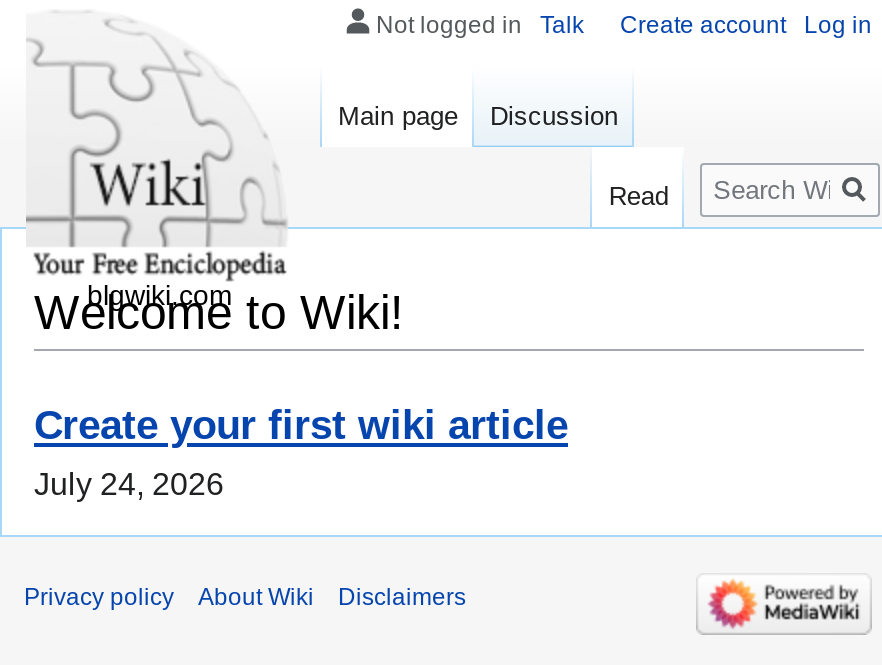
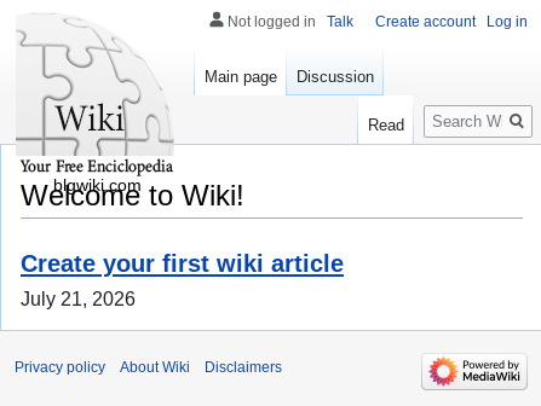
[34,468,224,502] July 24, 2026 -> [21,289,136,310] July 21, 2026

